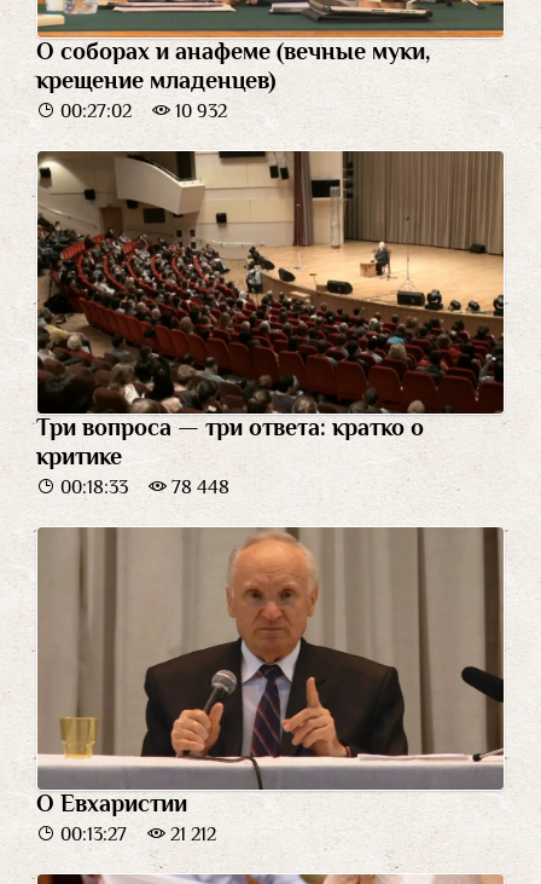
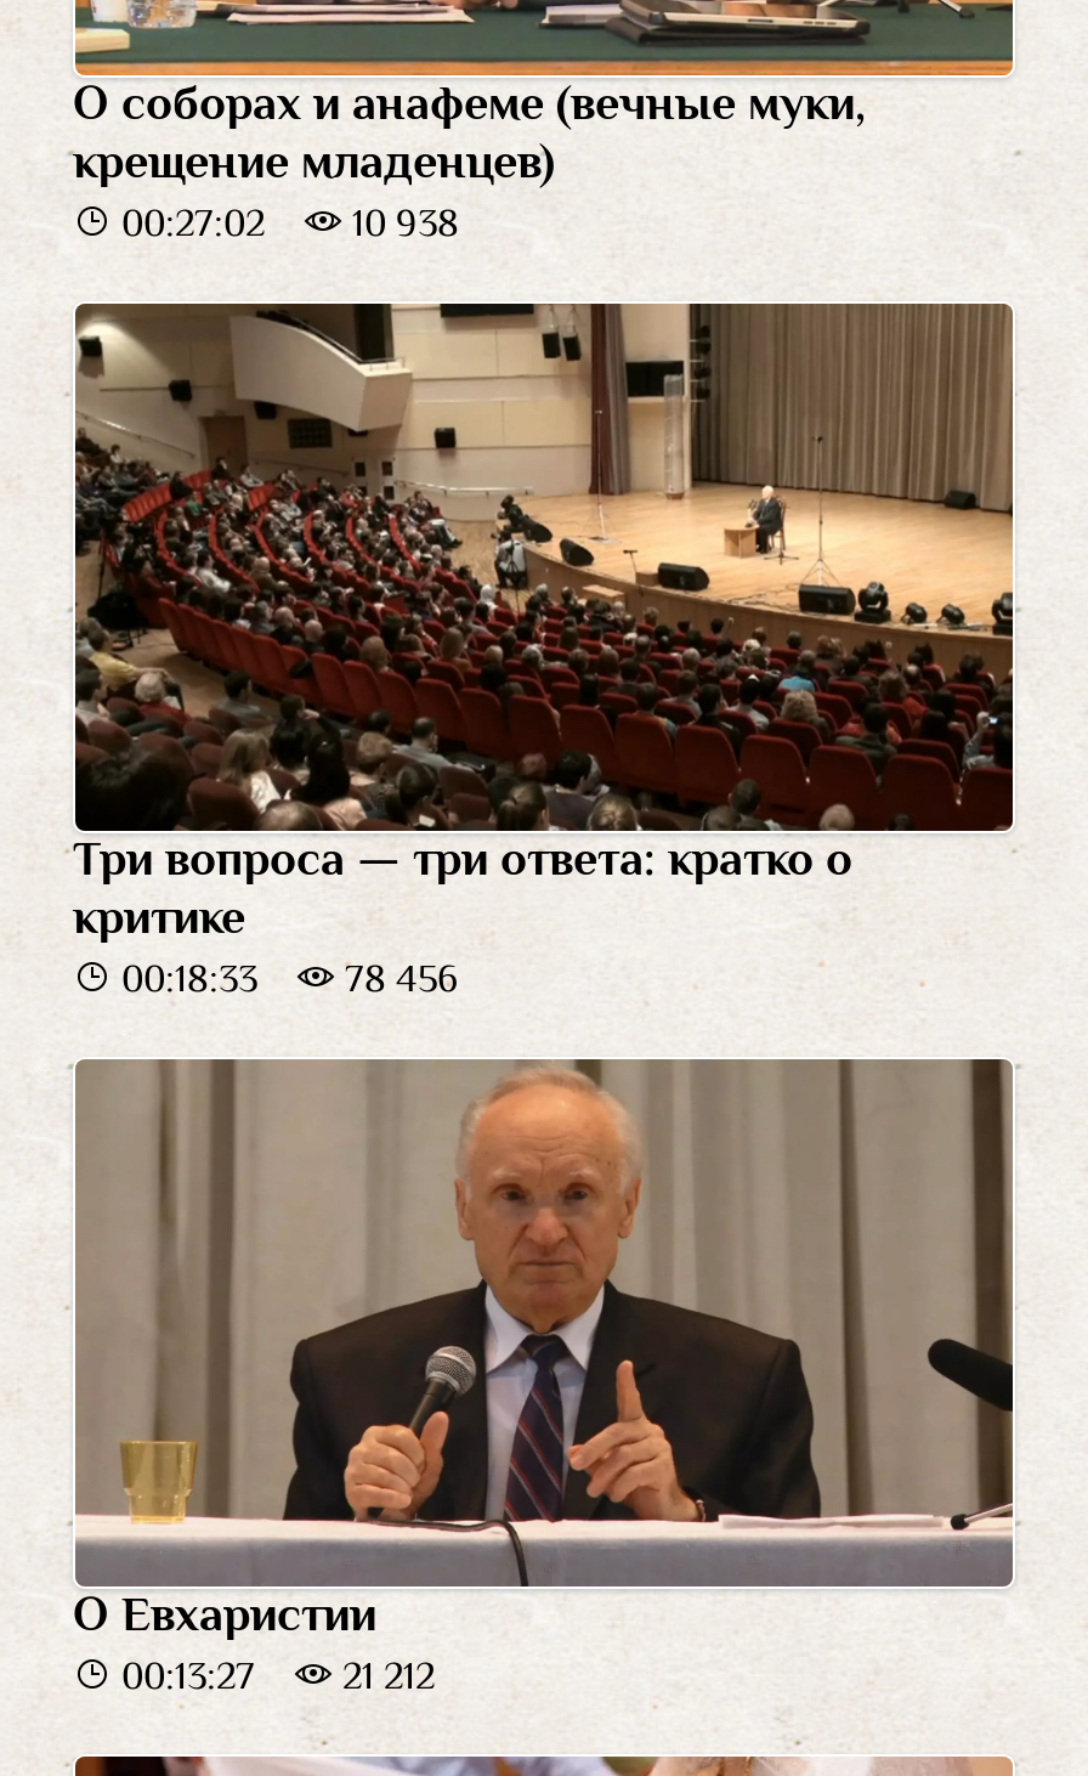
[56,100,227,122] 00:27:02 10 932 -> [112,202,459,245] 00:27:02 10 938
[56,476,229,498] 00:18:33 78 448 -> [112,957,459,1001] 00:18:33 78 456

